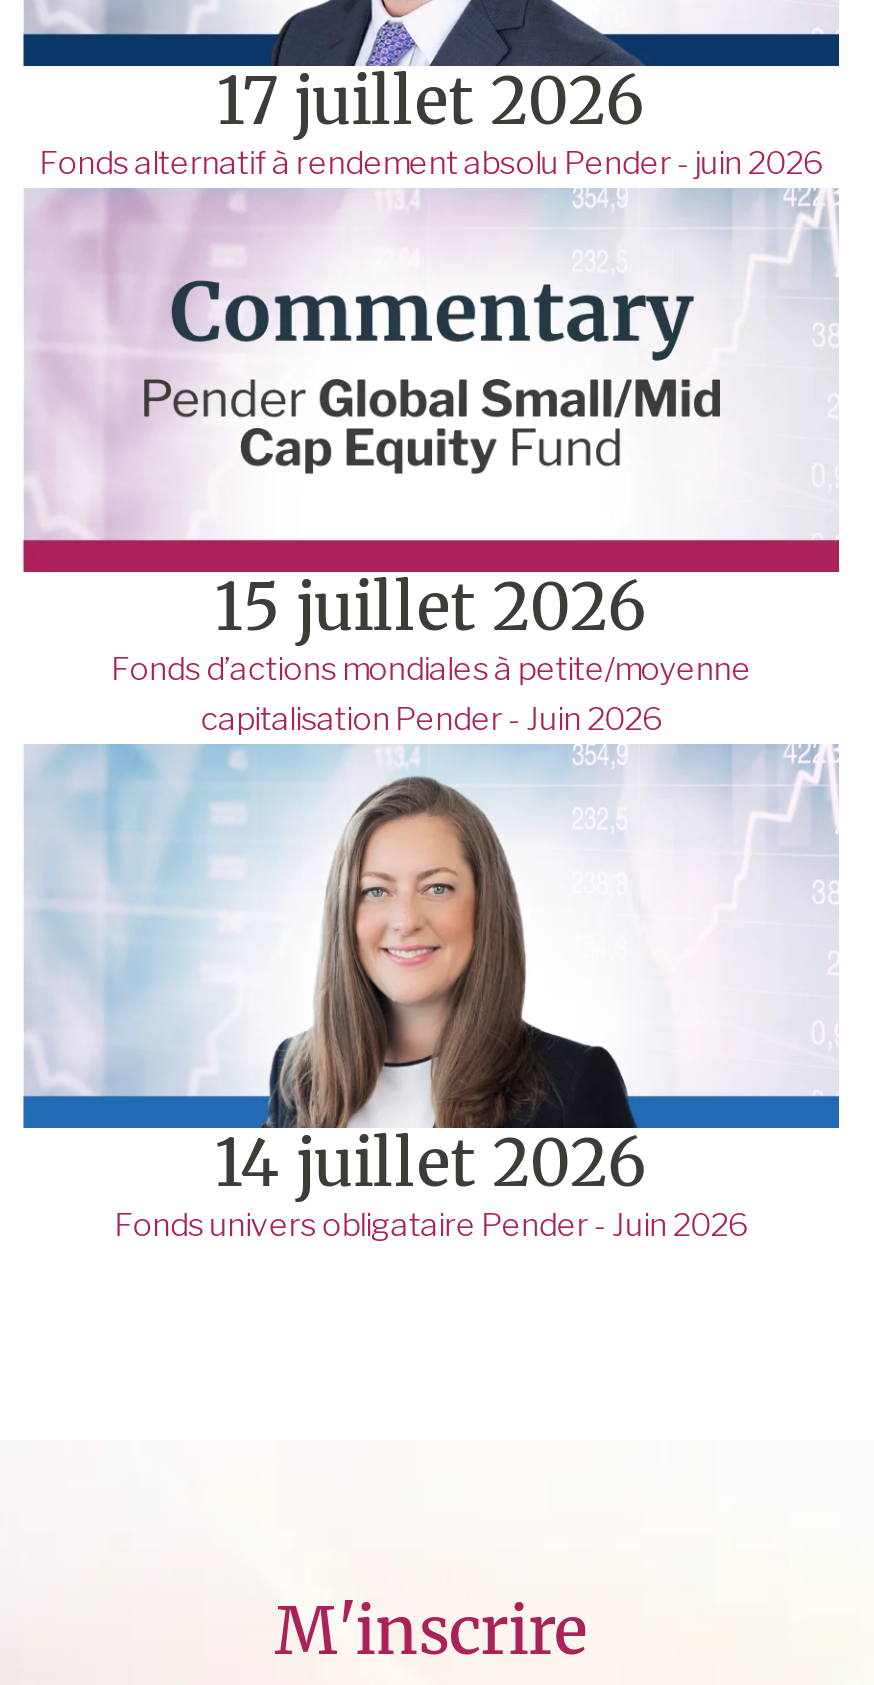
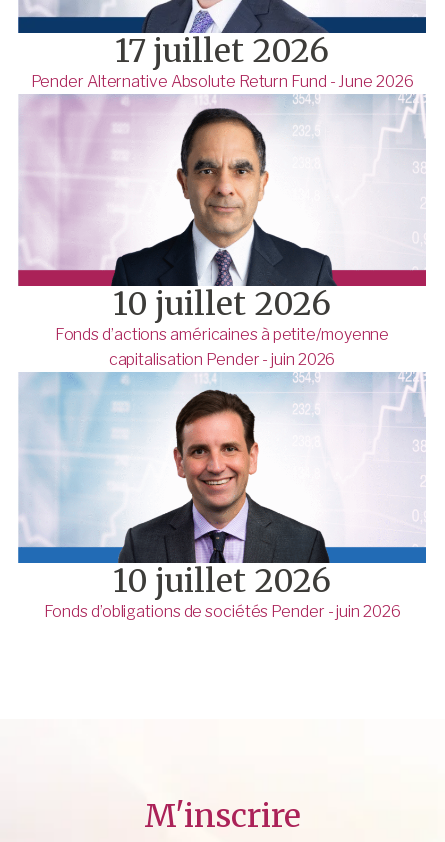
[39,144,823,182] Fonds alternatif à rendement absolu Pender - juin 2026 -> [30,72,413,91] Pender Alternative Absolute Return Fund - June 2026
[111,216,751,738] [image] | 15 juillet 2026 | Fonds d’actions mondiales à petite/moyenne | capitalisation Pender - Juin 2026 -> [55,107,389,368] [image] | 10 juillet 2026 | Fonds d’actions américaines à petite/moyenne | capitalisation Pender - juin 2026
[114,774,785,1243] [image] | 14 juillet 2026 | Fonds univers obligataire Pender - Juin 2026 -> [43,388,400,621] [image] | 10 juillet 2026 | Fonds d’obligations de sociétés Pender - juin 2026

